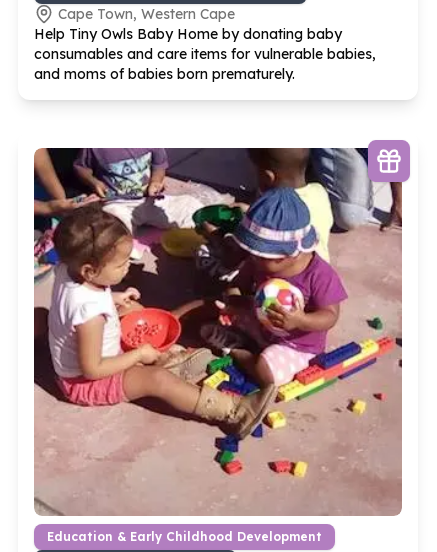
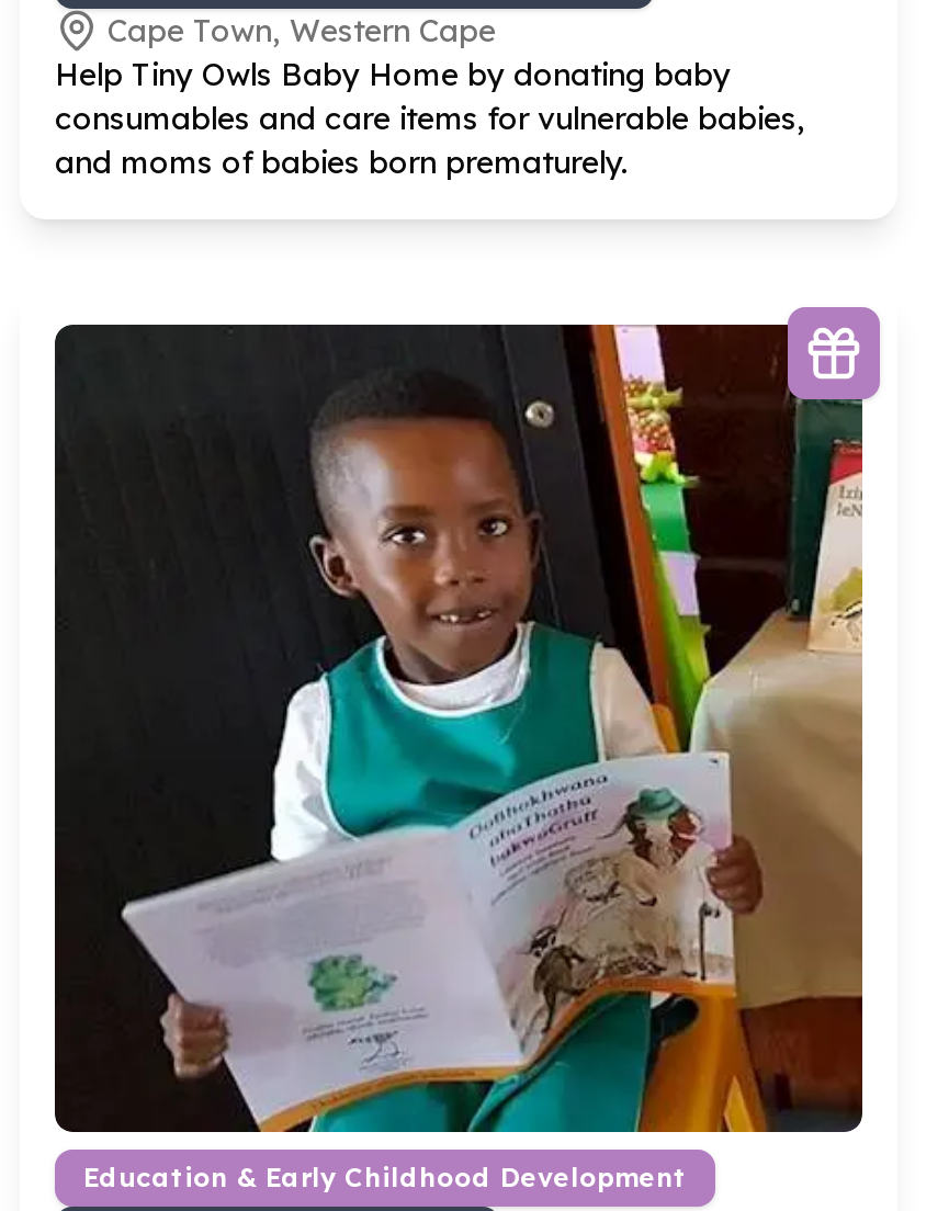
[33,147,403,517] [image] -> [53,322,865,1134] [image]

